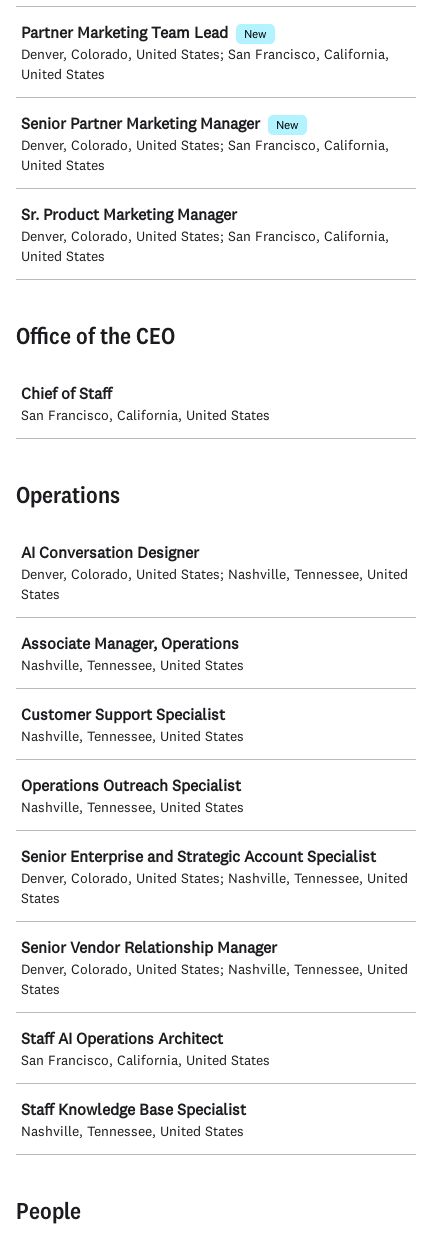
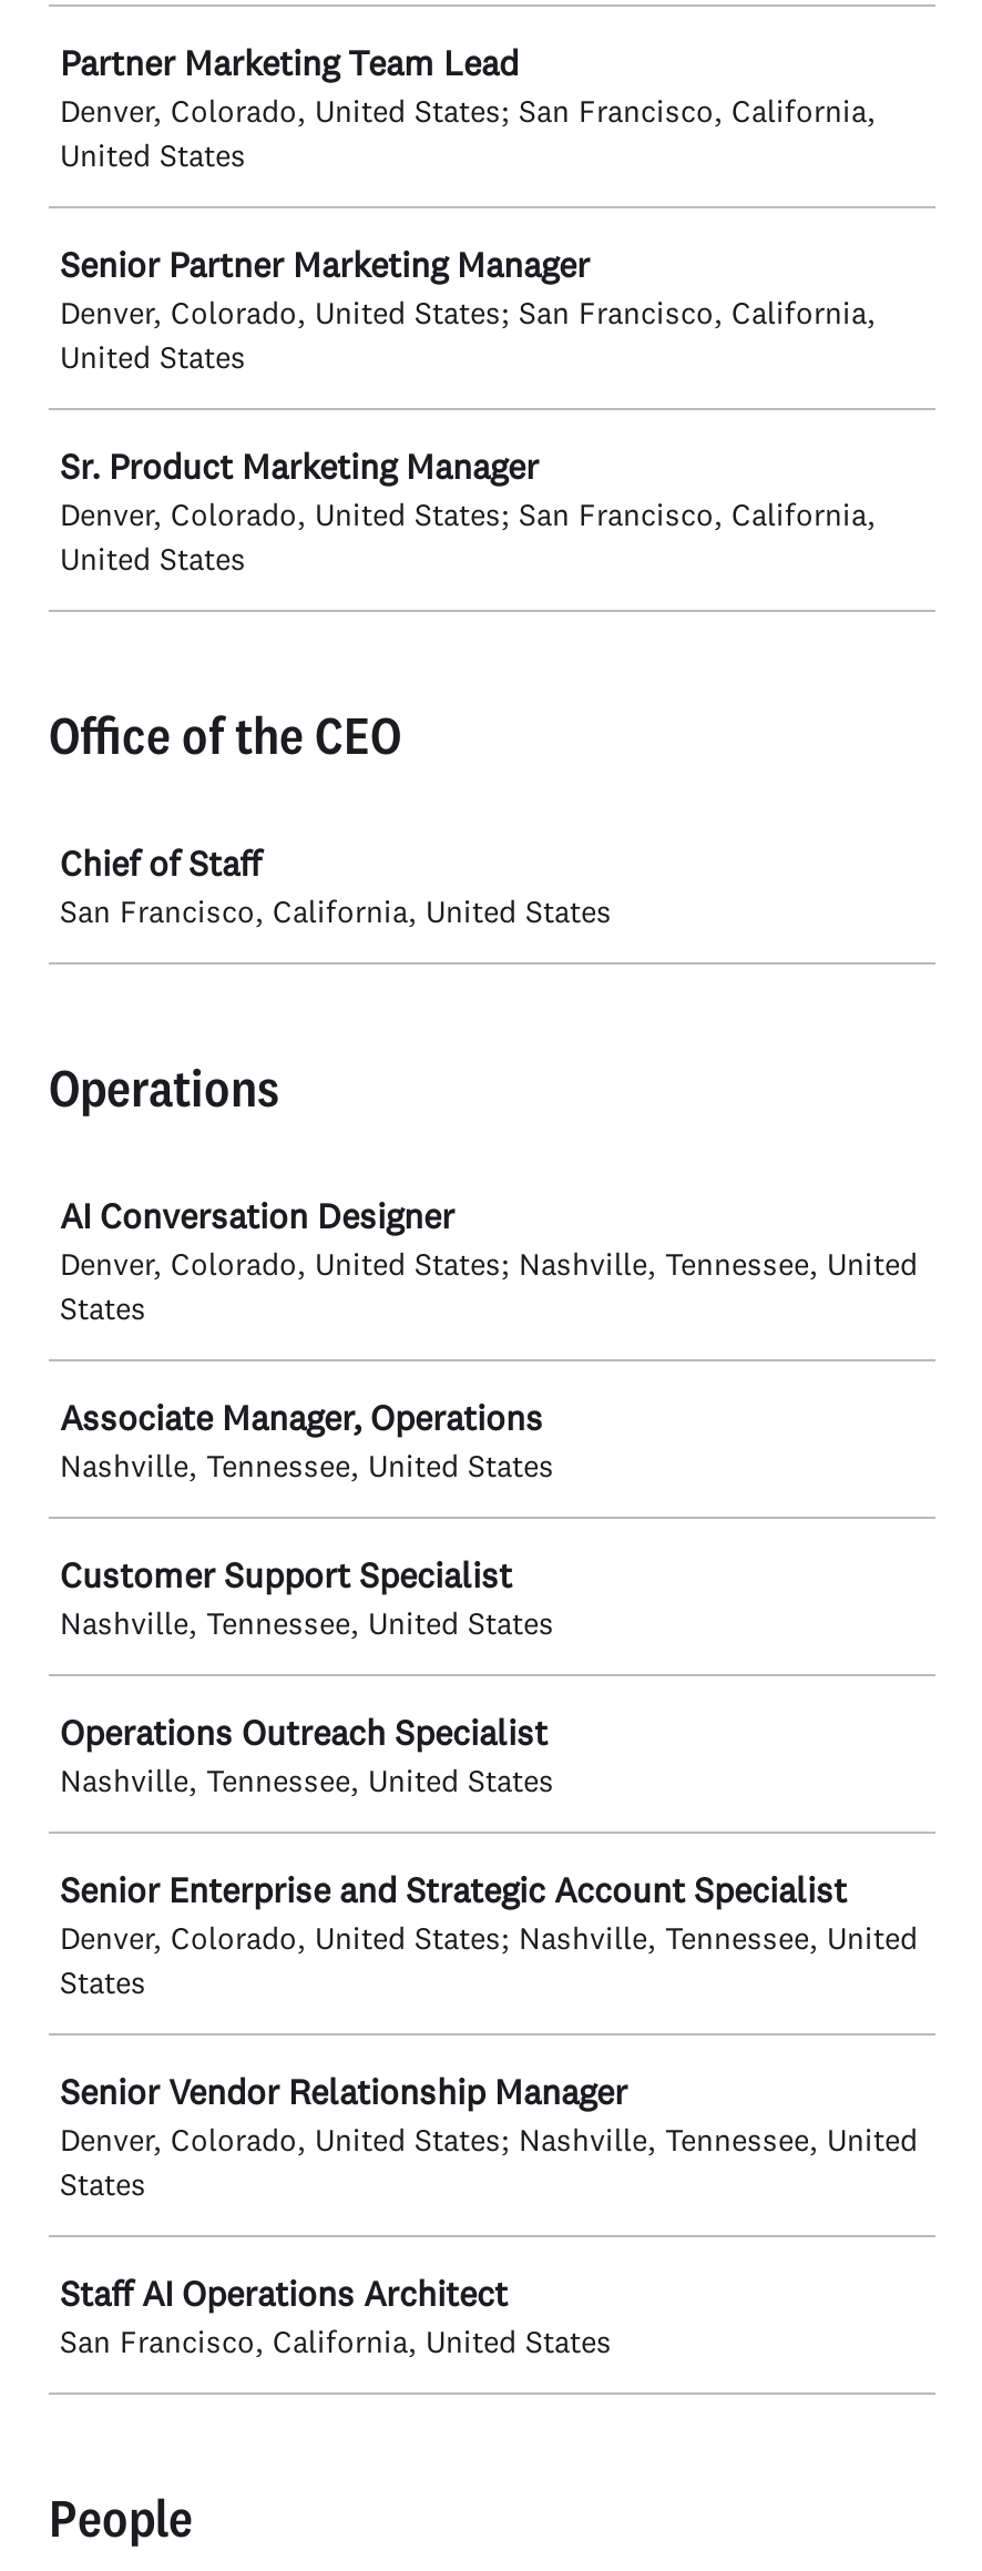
[244,26,267,41] New -> none
[276,117,299,132] New -> none
[21,1099,246,1140] Staff Knowledge Base Specialist | Nashville, Tennessee, United States -> none

